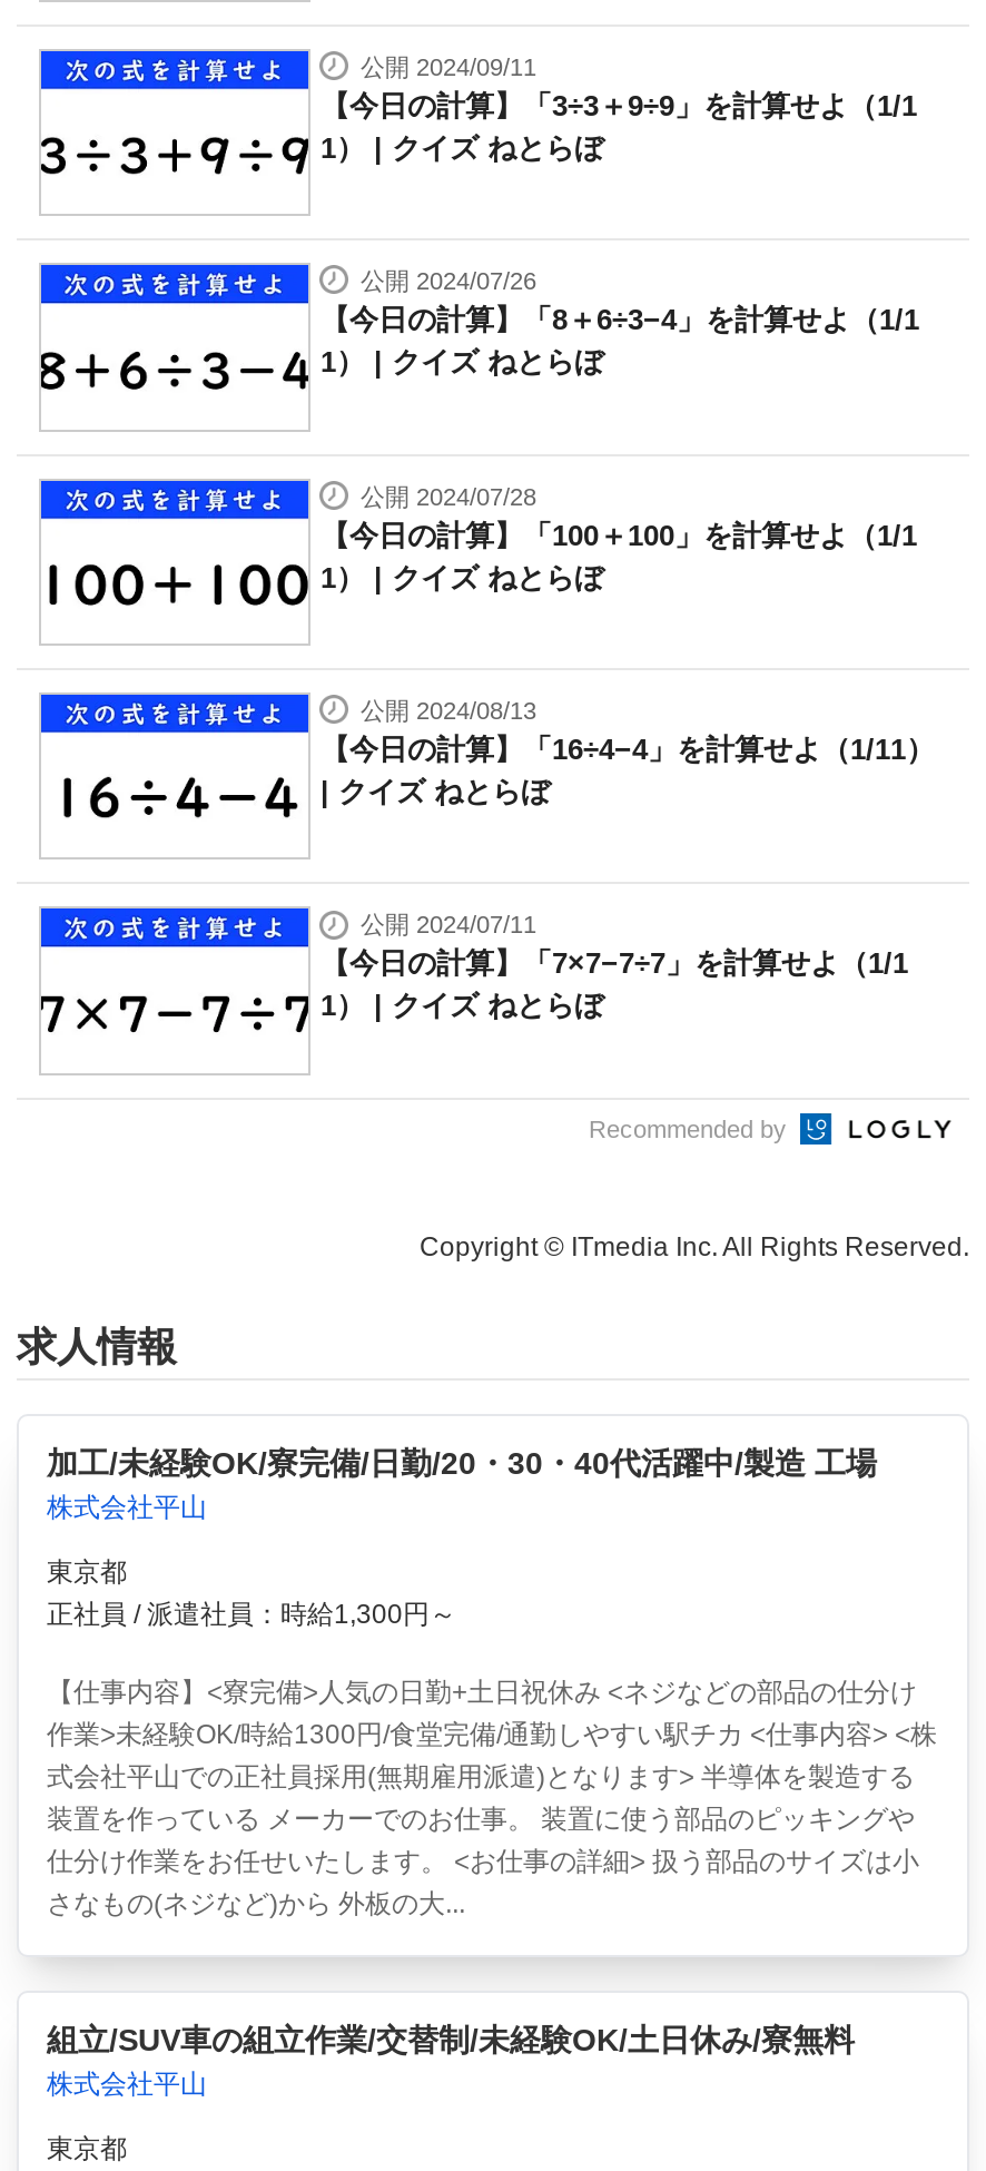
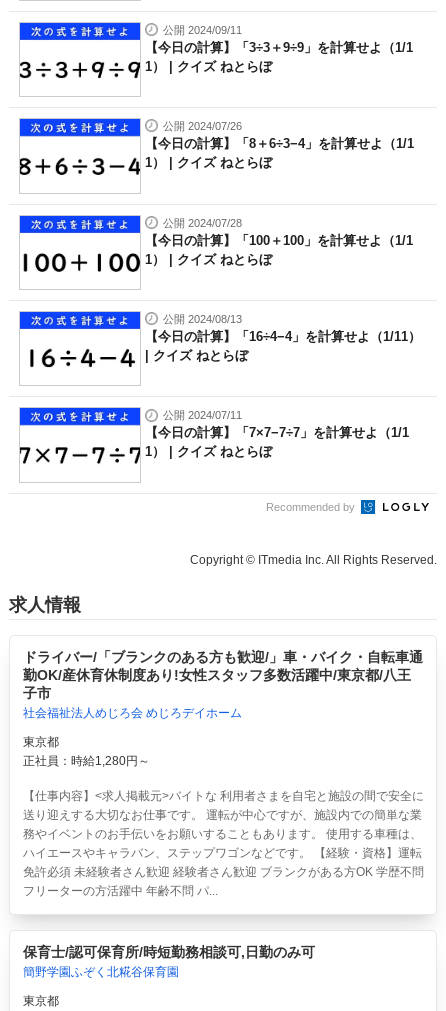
[47,1446,877,1524] 加工/未経験OK/寮完備/日勤/20・30・40代活躍中/製造 工場 | 株式会社平山 -> [22,649,422,720] ドライバー/「ブランクのある方も歓迎/」車・バイク・自転車通 | 勤OK/産休育休制度あり!女性スタッフ多数活躍中/東京都/八王 | 子市 | 社会福祉法人めじろ会 めじろデイホーム
[47,1600,456,1631] 正社員 / 派遣社員：時給1,300円～ -> [22,754,149,768] 正社員：時給1,280円～
[47,1678,937,1920] 【仕事内容】<寮完備>人気の日勤+土日祝休み <ネジなどの部品の仕分け | 作業>未経験OK/時給1300円/食堂完備/通勤しやすい駅チカ <仕事内容> <株 | 式会社平山での正社員採用(無期雇用派遣)となります> 半導体を製造する | 装置を作っている メーカーでのお仕事。 装置に使う部品のピッキングや | 仕分け作業をお任せいたします。 <お仕事の詳細> 扱う部品のサイズは小 | さなもの(ネジなど)から 外板の大... -> [22,789,423,898] 【仕事内容】<求人掲載元>バイトな 利用者さまを自宅と施設の間で安全に | 送り迎えする大切なお仕事です。 運転が中心ですが、施設内での簡単な業 | 務やイベントのお手伝いをお願いすることもあります。 使用する車種は、 | ハイエースやキャラバン、ステップワゴンなどです。 【経験・資格】運転 | 免許必須 未経験者さん歓迎 経験者さん歓迎 ブランクがある方OK 学歴不問 | フリーターの方活躍中 年齢不問 パ...
[47,2023,855,2101] 組立/SUV車の組立作業/交替制/未経験OK/土日休み/寮無料 | 株式会社平山 -> [22,944,314,979] 保育士/認可保育所/時短勤務相談可,日勤のみ可 | 簡野学園ふぞく北糀谷保育園

